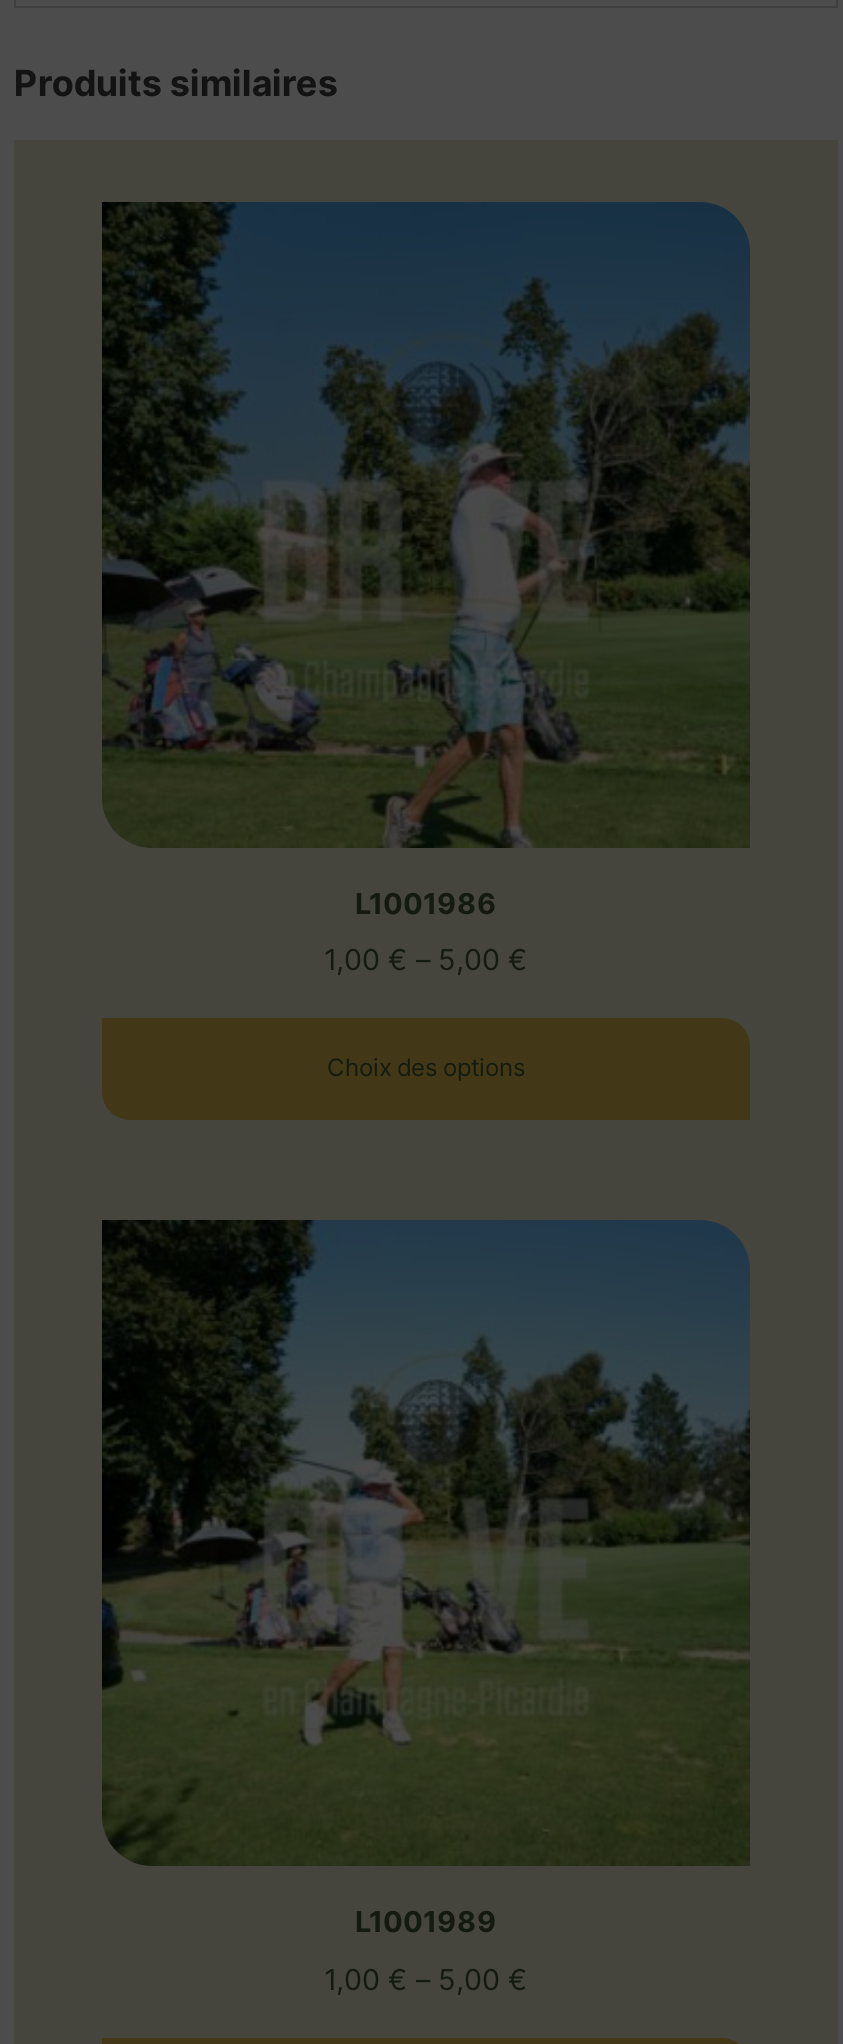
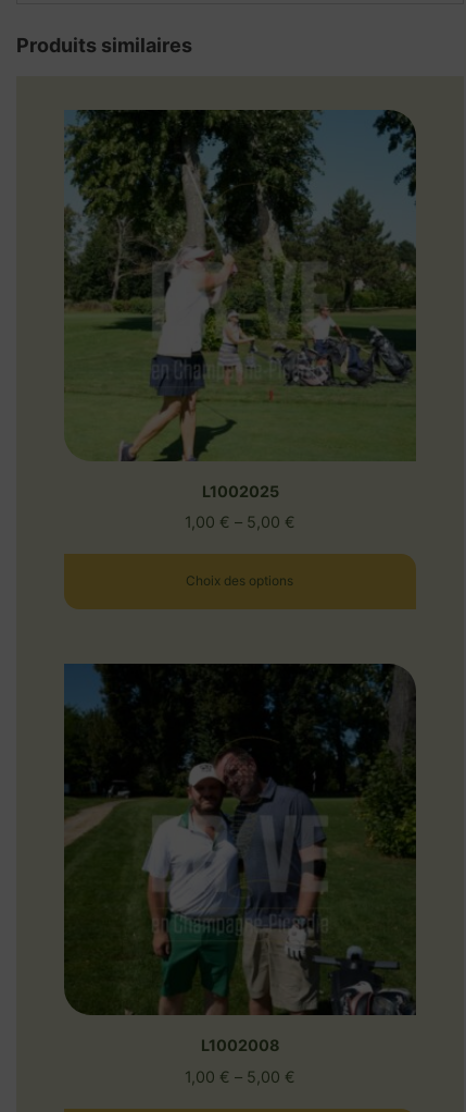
[100,200,752,920] [image] | L1001986 -> [64,109,417,500] [image] | L1002025
[100,1218,750,1939] [image] | L1001989 -> [64,663,417,1055] [image] | L1002008

